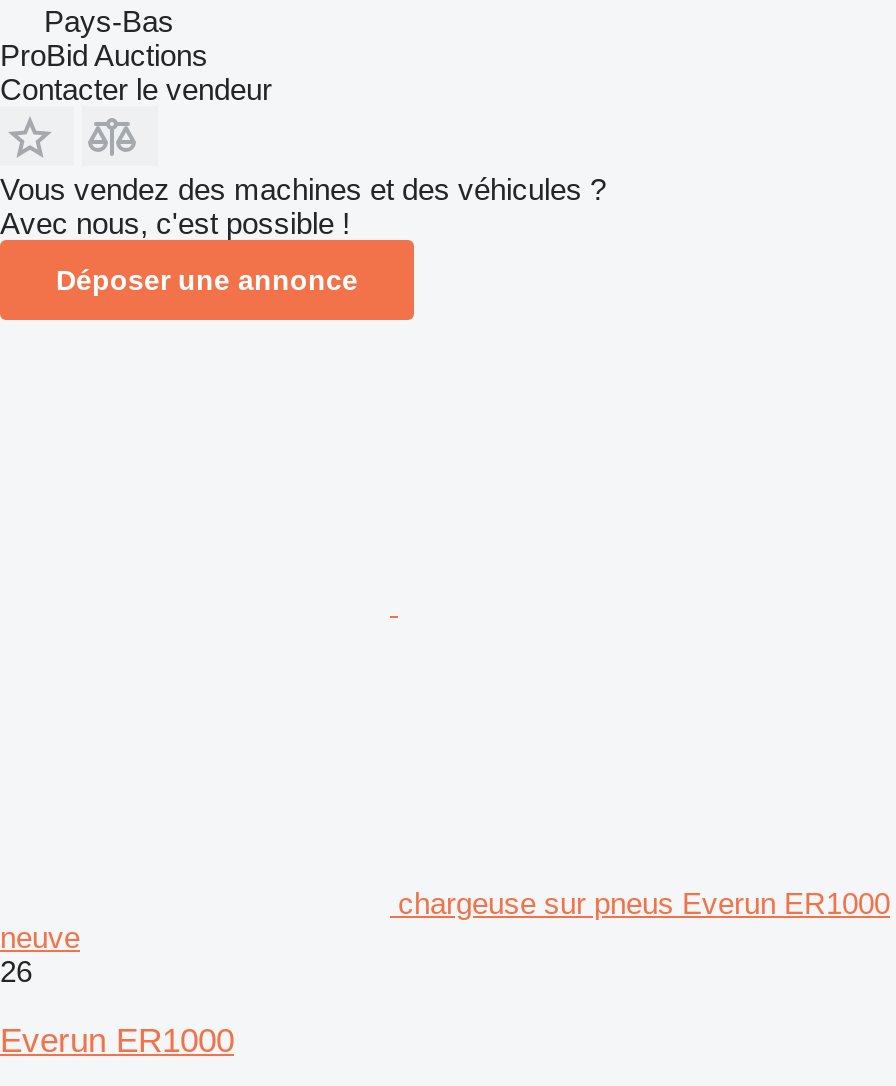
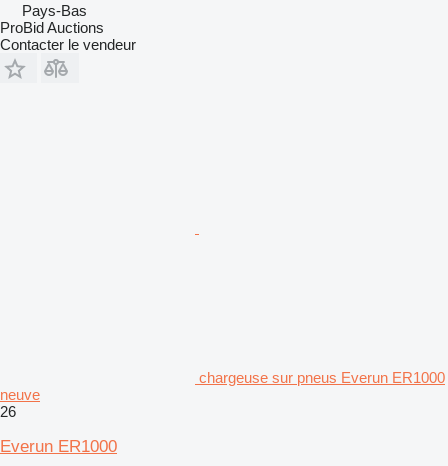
[0,172,606,296] Vous vendez des machines et des véhicules ? | Avec nous, c'est possible ! | Déposer une annonce -> none

